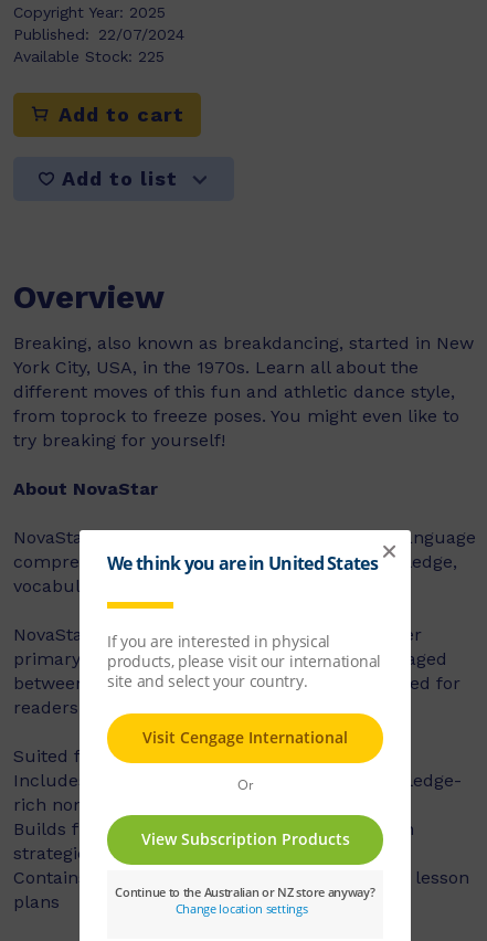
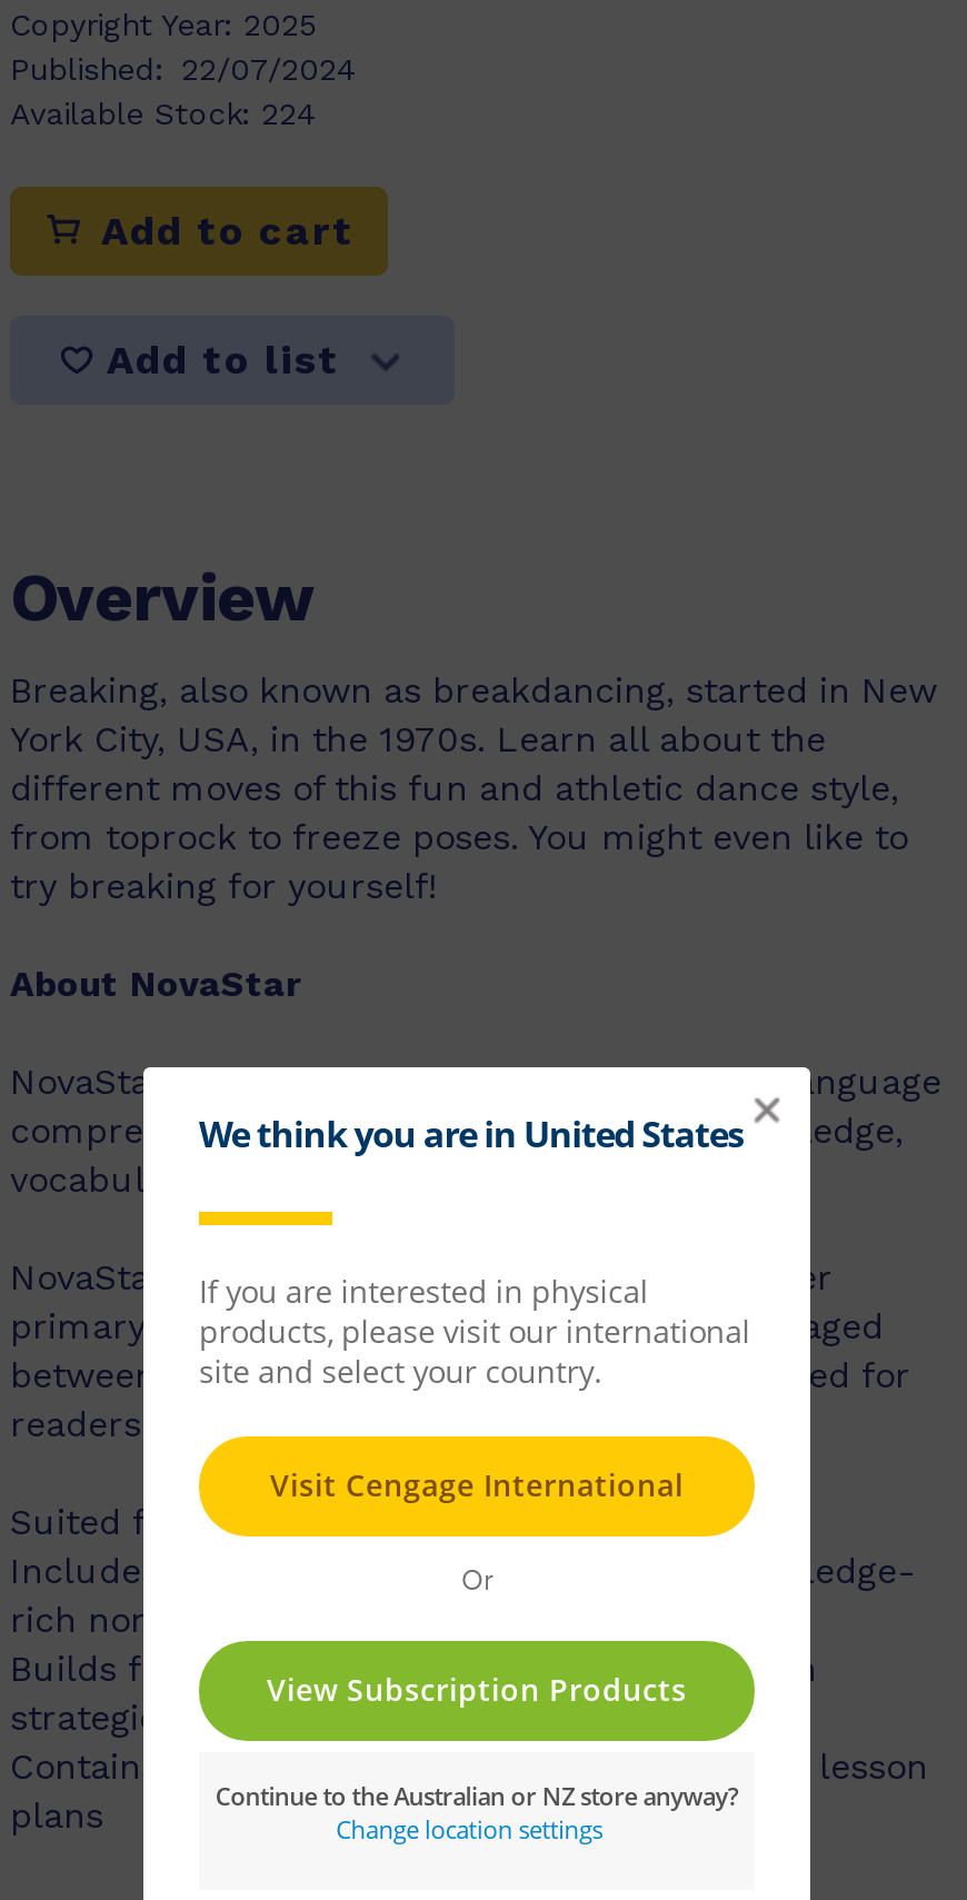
[13,47,165,65] Available Stock: 225 -> [10,96,315,131] Available Stock: 224

